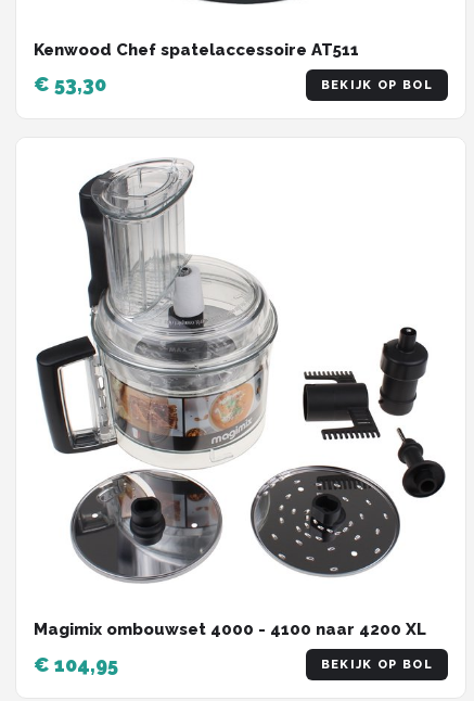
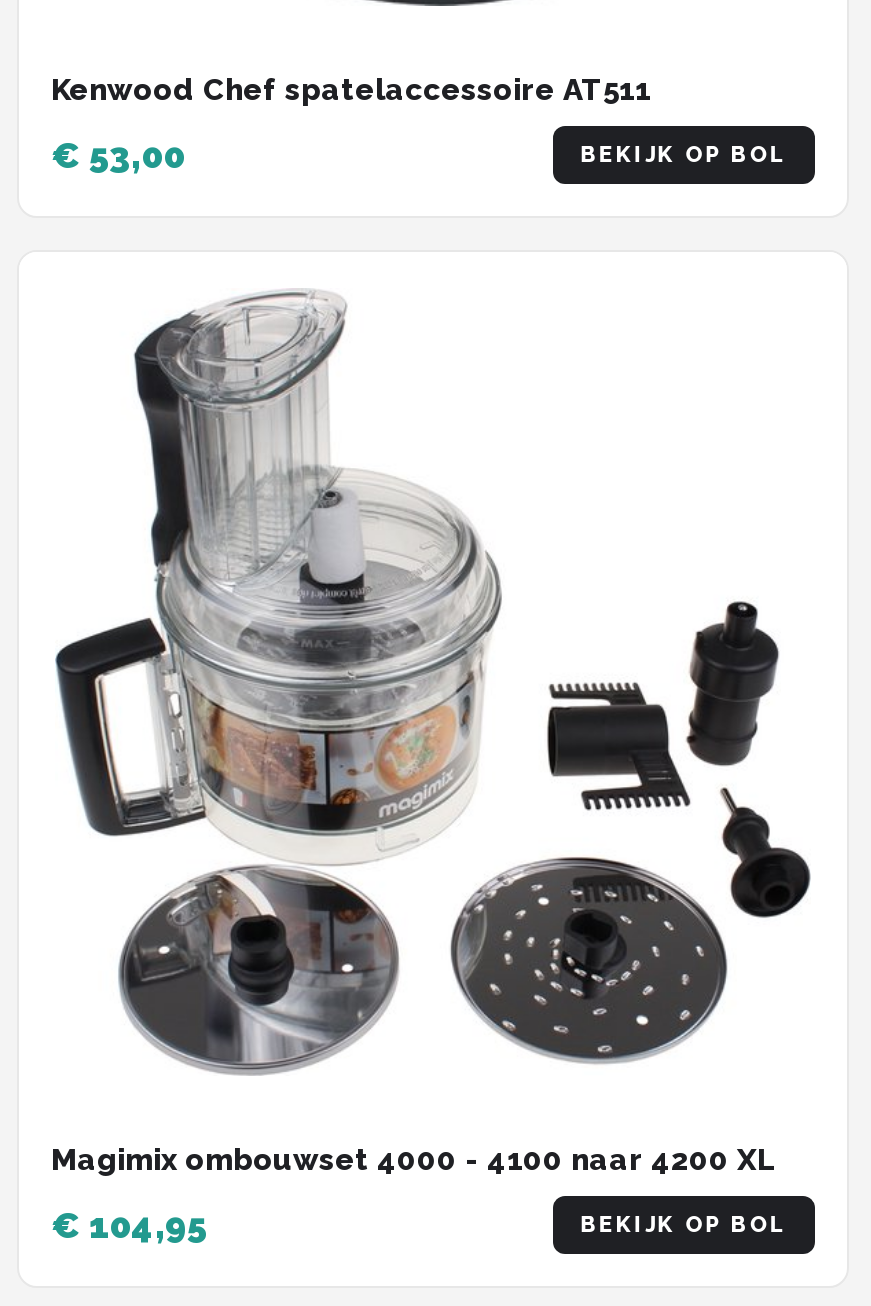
[34,73,106,96] € 53,30 -> [51,134,185,176] € 53,00

